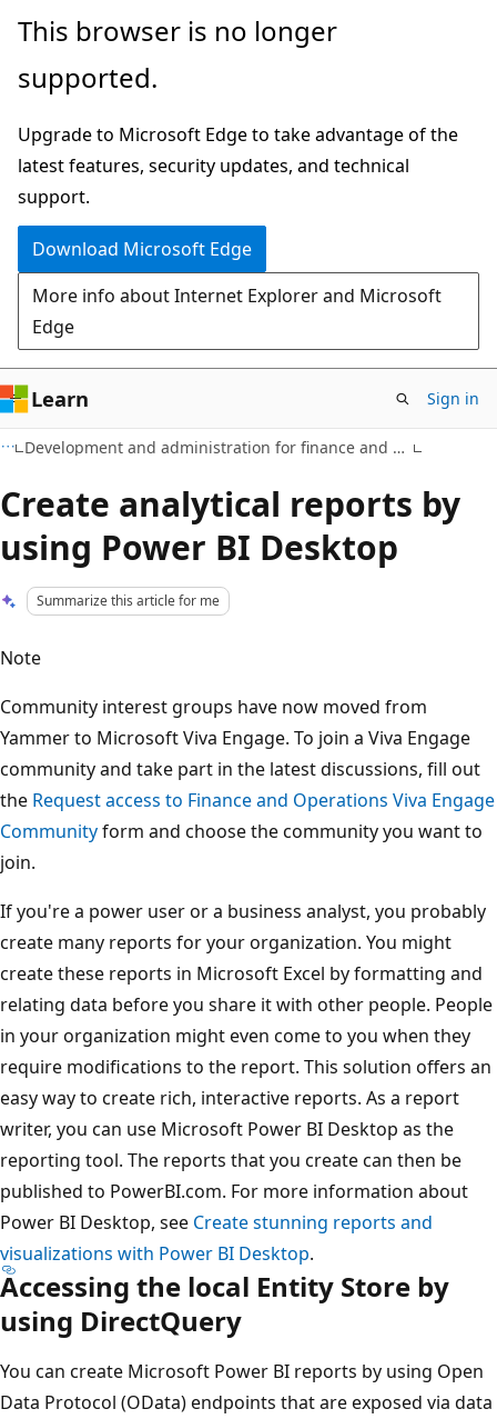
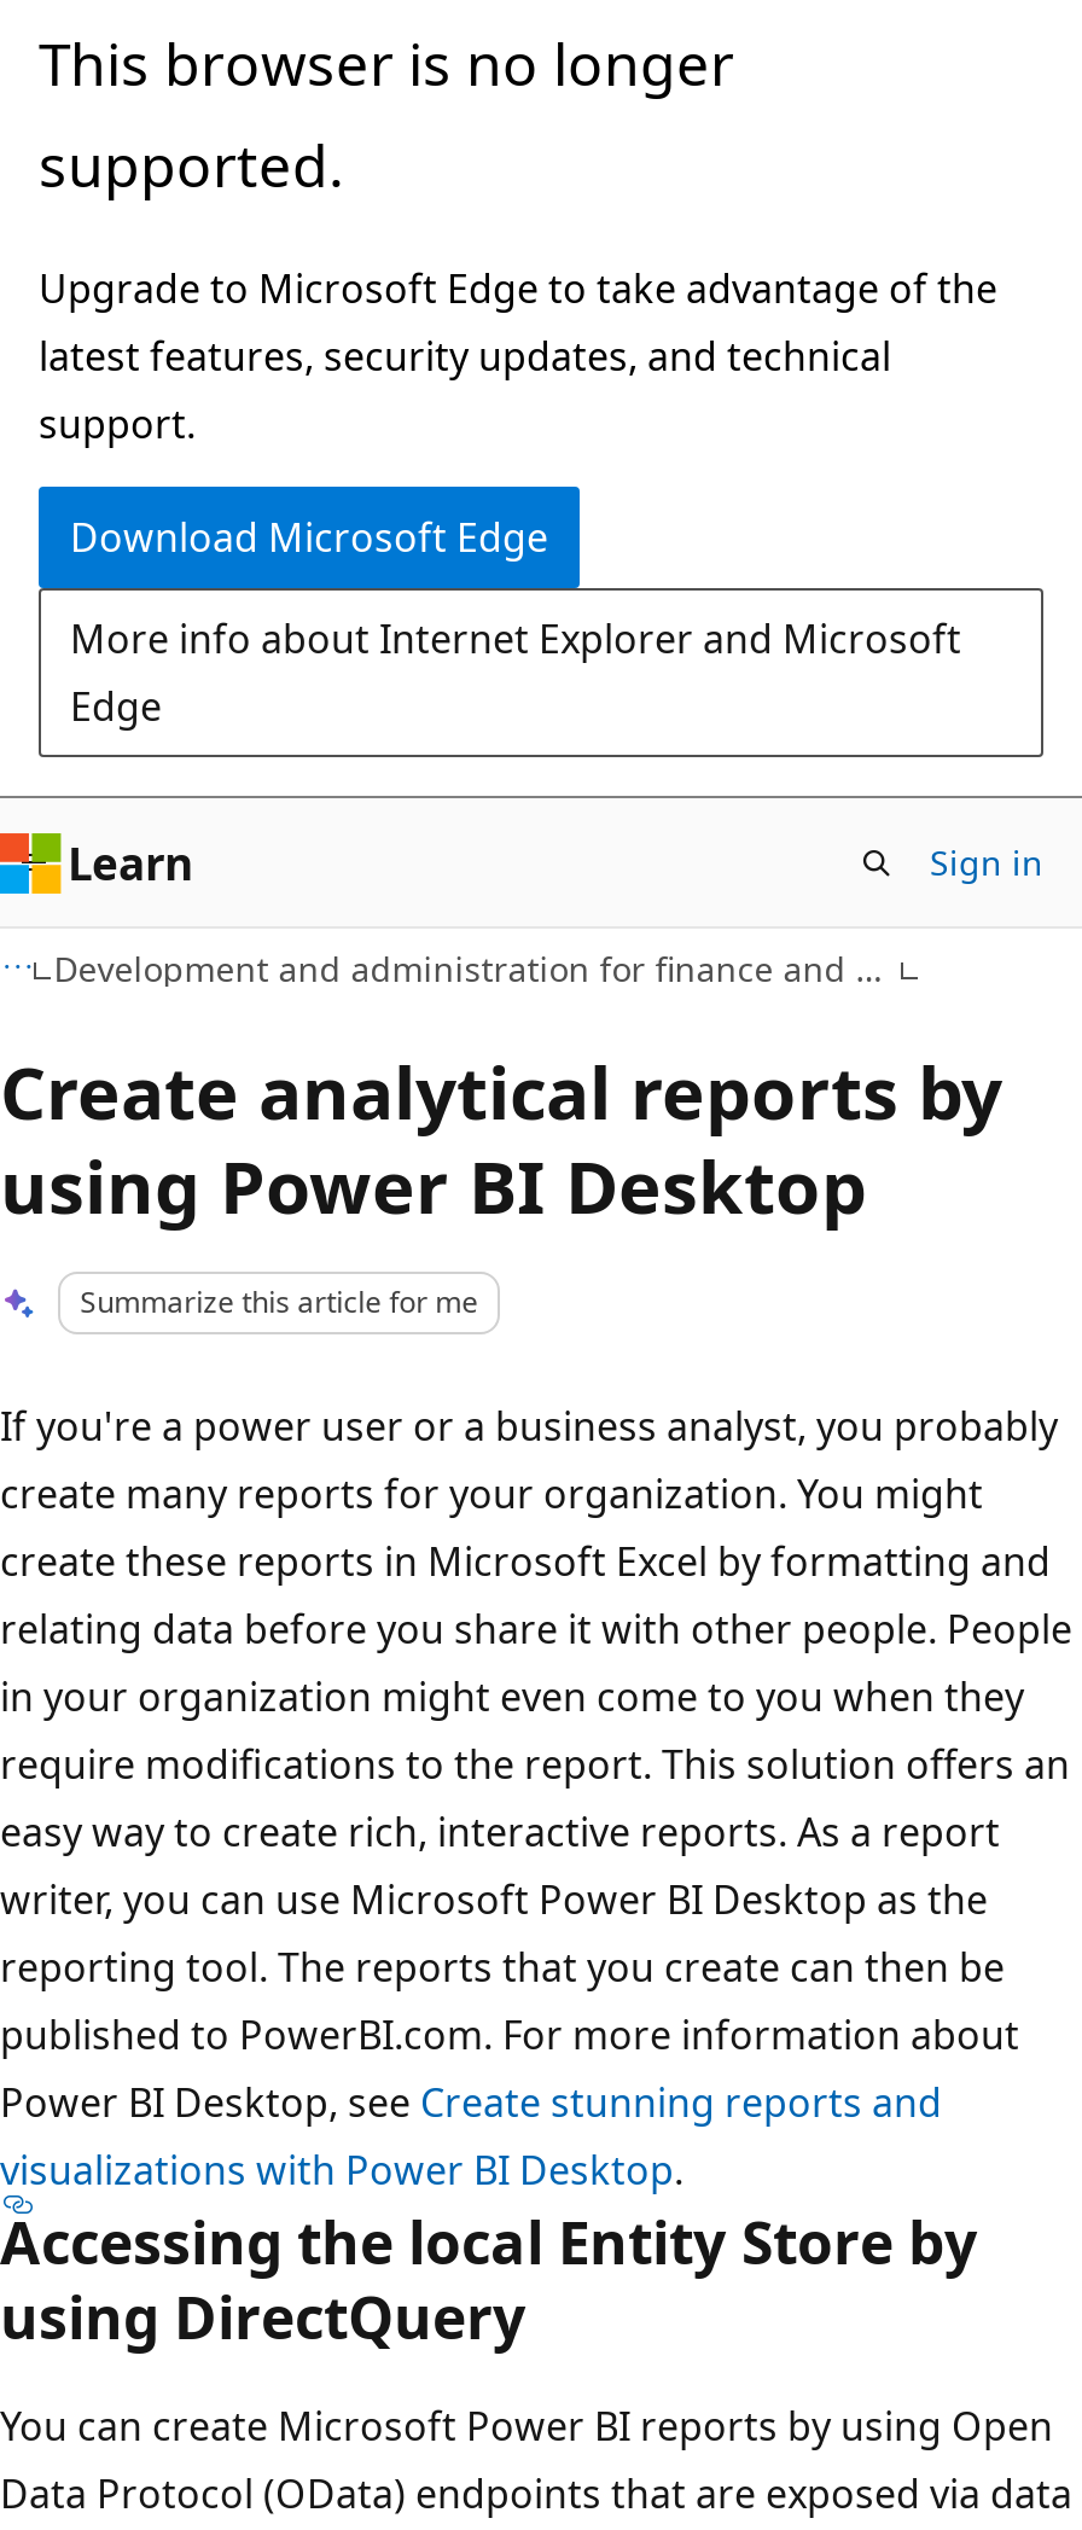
[0,645,495,874] Note | Community interest groups have now moved from | Yammer to Microsoft Viva Engage. To join a Viva Engage | community and take part in the latest discussions, fill out | the Request access to Finance and Operations Viva Engage | Community form and choose the community you want to | join. -> none

